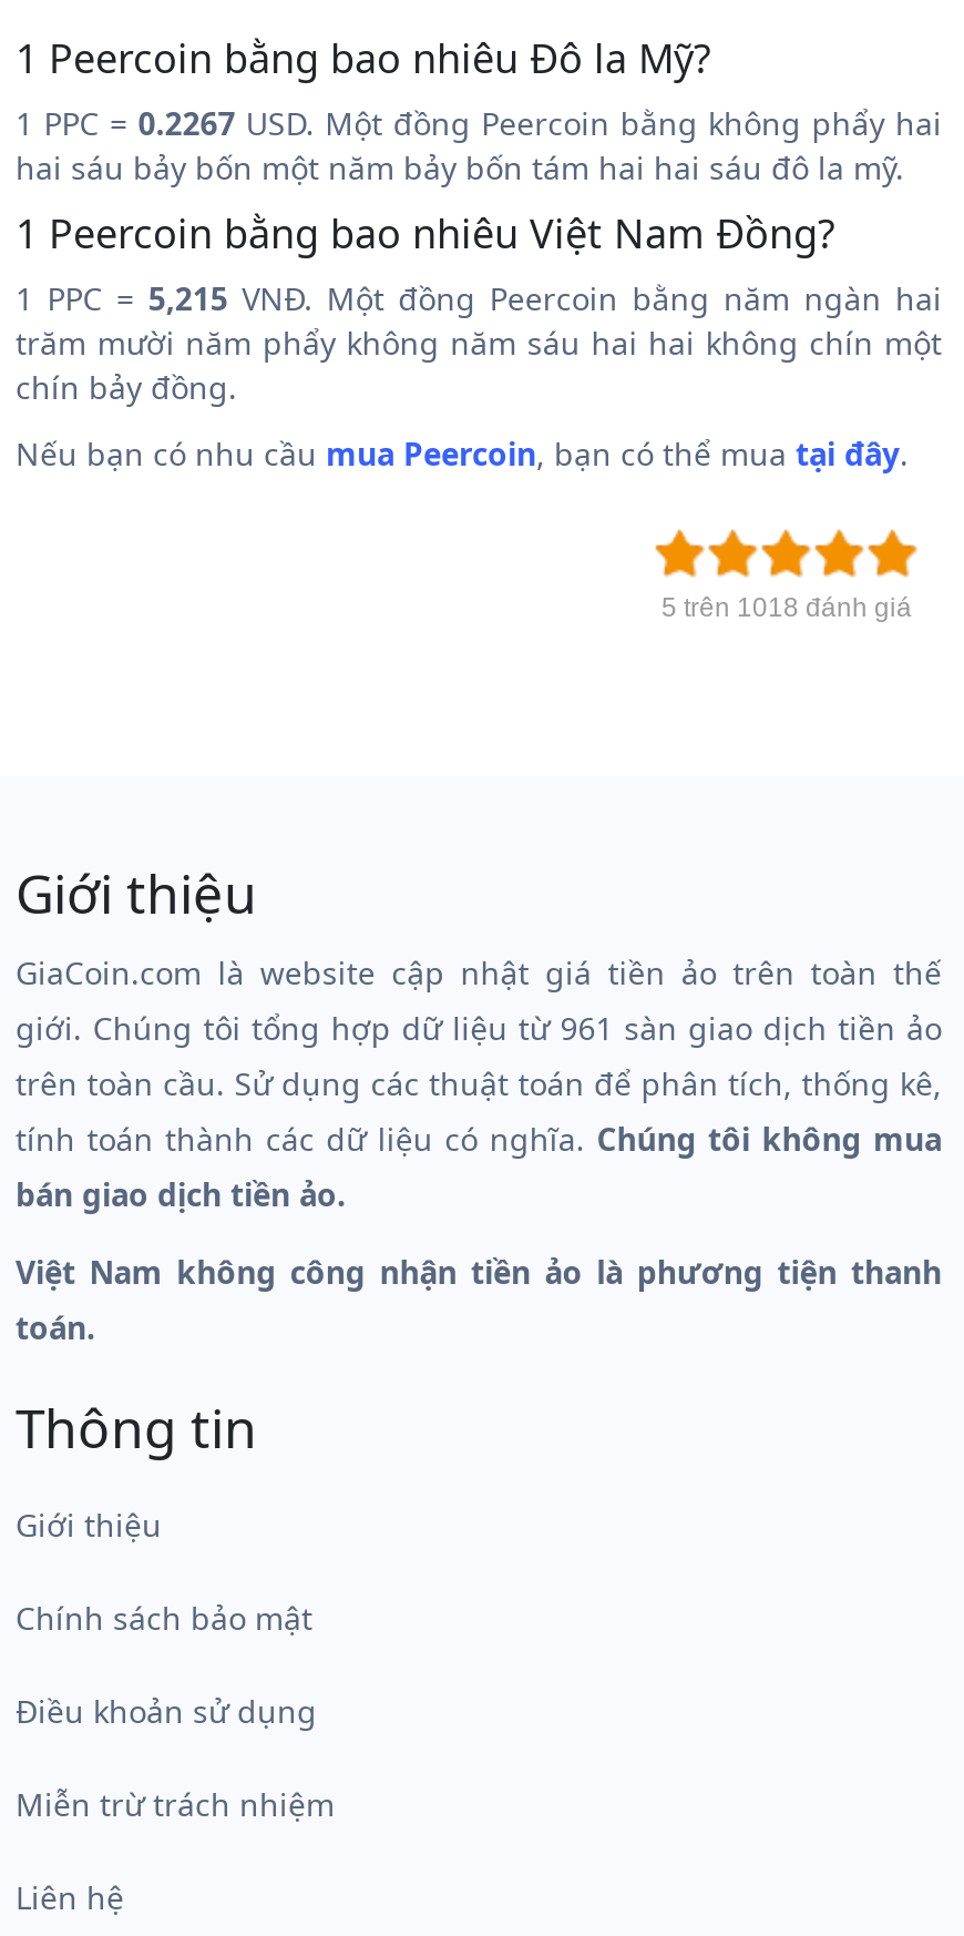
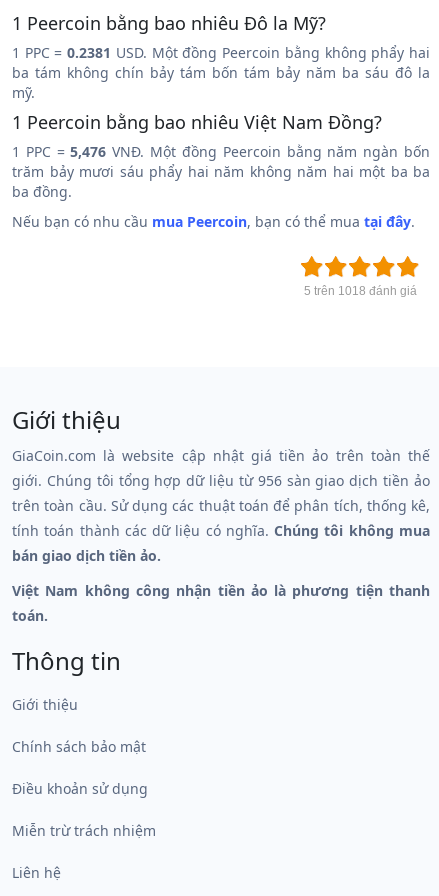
[16,101,942,188] 1 PPC = 0.2267 USD. Một đồng Peercoin bằng không phẩy hai | hai sáu bảy bốn một năm bảy bốn tám hai hai sáu đô la mỹ. -> [12,43,430,102] 1 PPC = 0.2381 USD. Một đồng Peercoin bằng không phẩy hai | ba tám không chín bảy tám bốn tám bảy năm ba sáu đô la | mỹ.
[16,277,942,407] 1 PPC = 5,215 VNĐ. Một đồng Peercoin bằng năm ngàn hai | trăm mười năm phẩy không năm sáu hai hai không chín một | chín bảy đồng. -> [12,142,430,201] 1 PPC = 5,476 VNĐ. Một đồng Peercoin bằng năm ngàn bốn | trăm bảy mươi sáu phẩy hai năm không năm hai một ba ba | ba đồng.
[16,1006,942,1048] giới. Chúng tôi tổng hợp dữ liệu từ 961 sàn giao dịch tiền ảo -> [12,471,430,490] giới. Chúng tôi tổng hợp dữ liệu từ 956 sàn giao dịch tiền ảo

